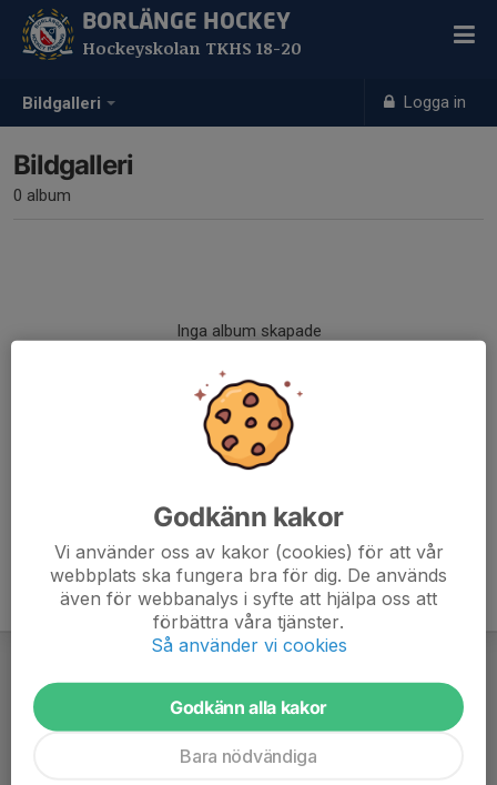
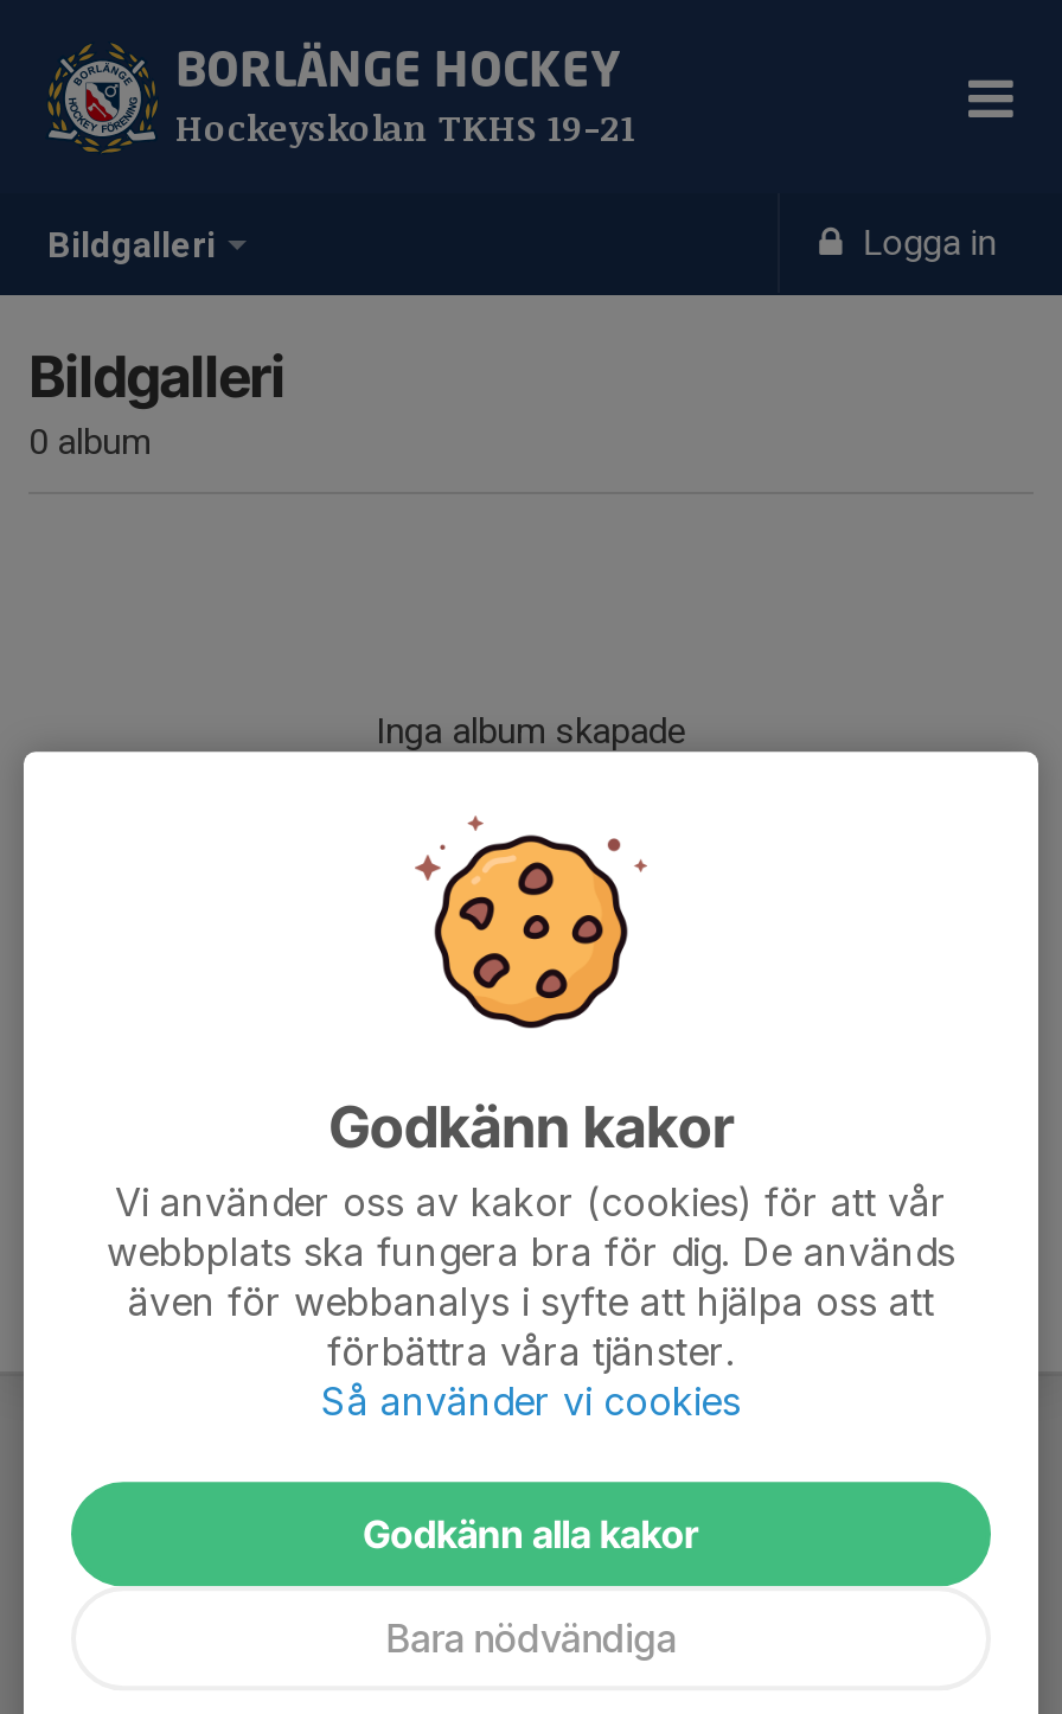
[82,37,302,59] Hockeyskolan TKHS 18-20 -> [175,103,635,151] Hockeyskolan TKHS 19-21

